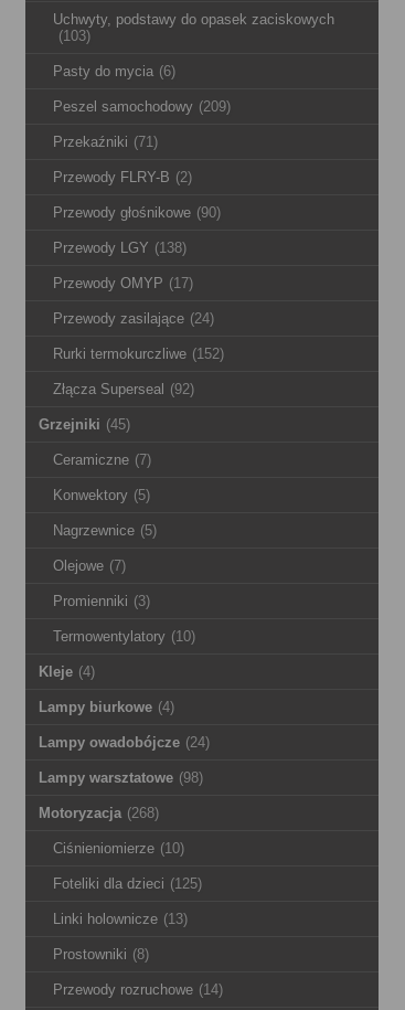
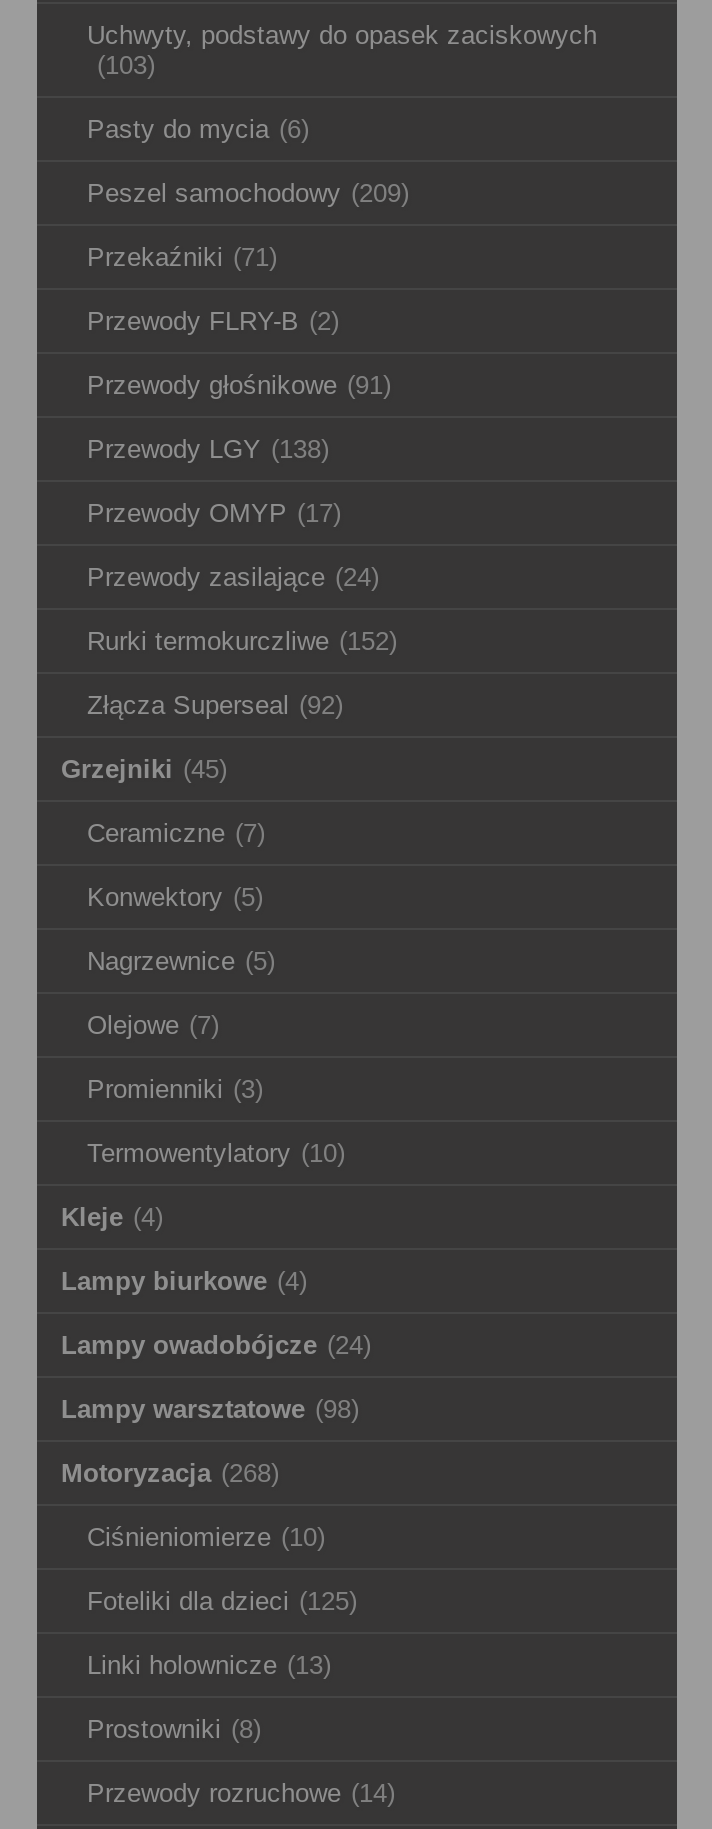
[53,204,221,221] Przewody głośnikowe (90) -> [87,370,391,400] Przewody głośnikowe (91)

